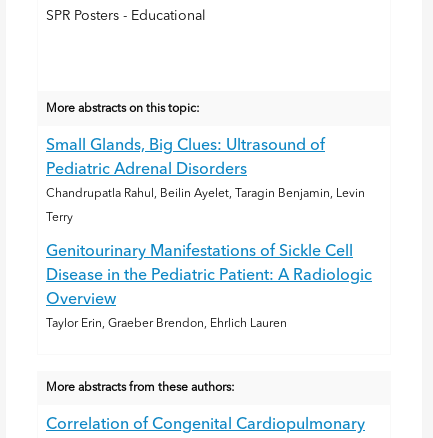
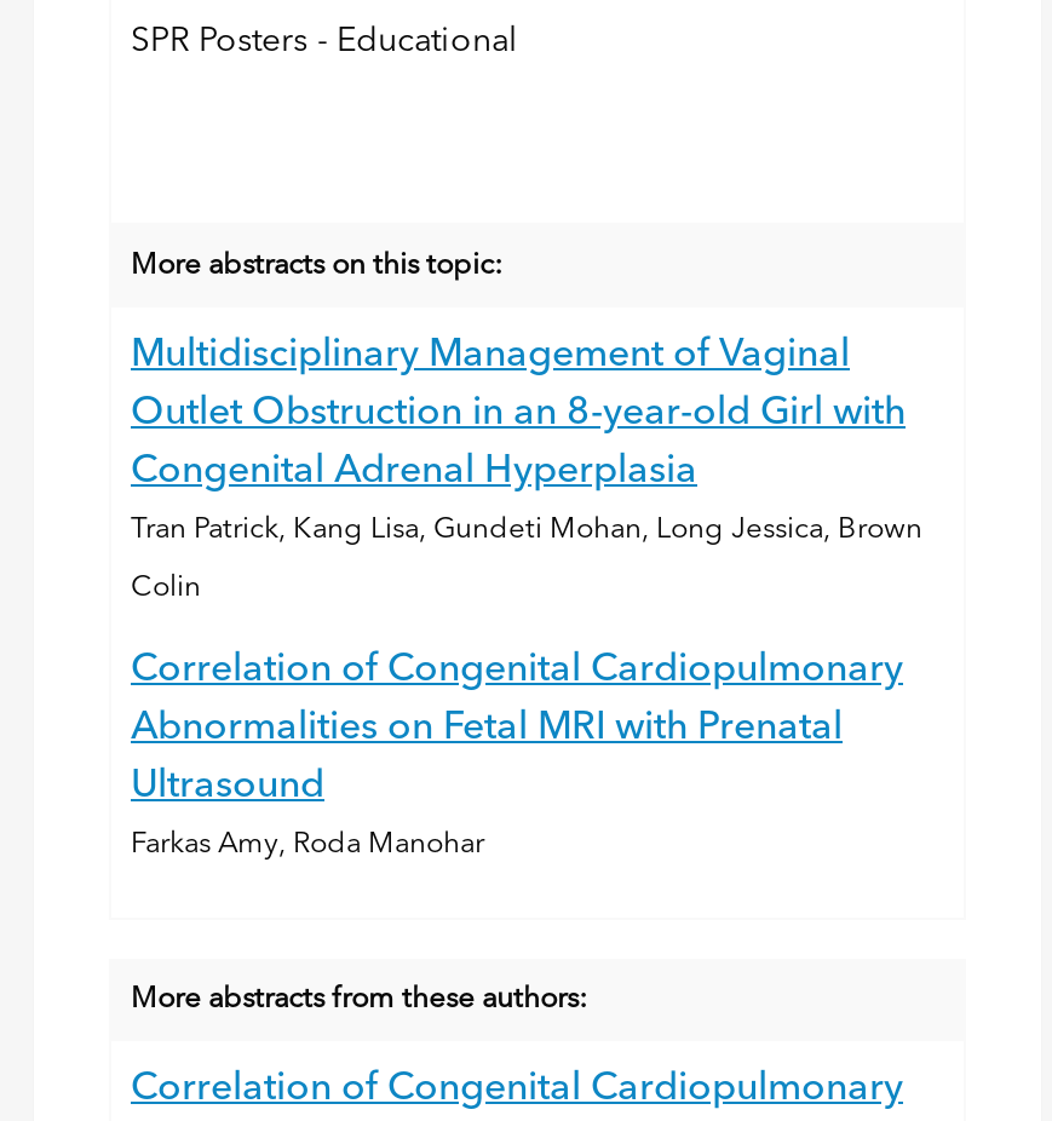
[46,138,372,330] Small Glands, Big Clues: Ultrasound of | Pediatric Adrenal Disorders | Chandrupatla Rahul, Beilin Ayelet, Taragin Benjamin, Levin | Terry | Genitourinary Manifestations of Sickle Cell | Disease in the Pediatric Patient: A Radiologic | Overview | Taylor Erin, Graeber Brendon, Ehrlich Lauren -> [131,337,922,860] Multidisciplinary Management of Vaginal | Outlet Obstruction in an 8-year-old Girl with | Congenital Adrenal Hyperplasia | Tran Patrick, Kang Lisa, Gundeti Mohan, Long Jessica, Brown | Colin | Correlation of Congenital Cardiopulmonary | Abnormalities on Fetal MRI with Prenatal | Ultrasound | Farkas Amy, Roda Manohar

